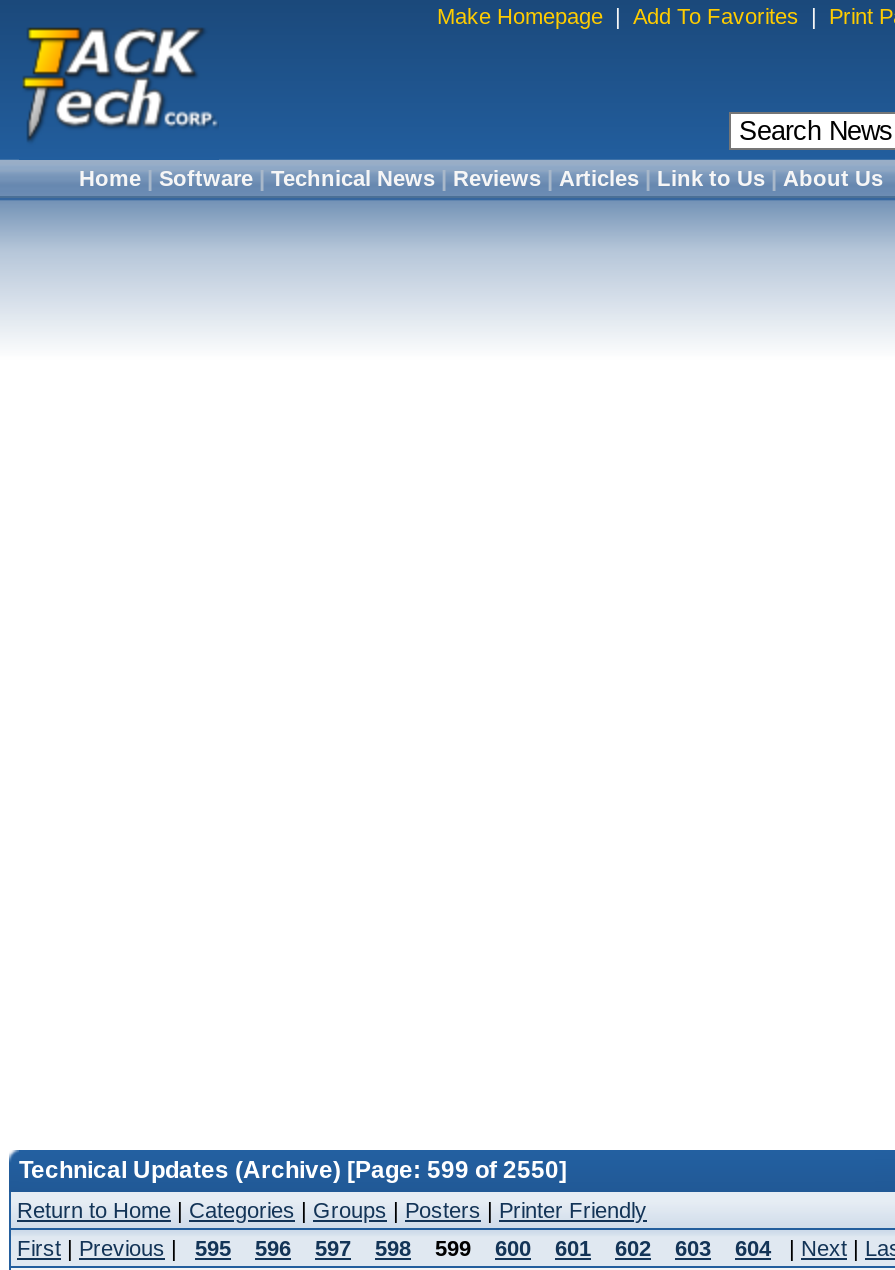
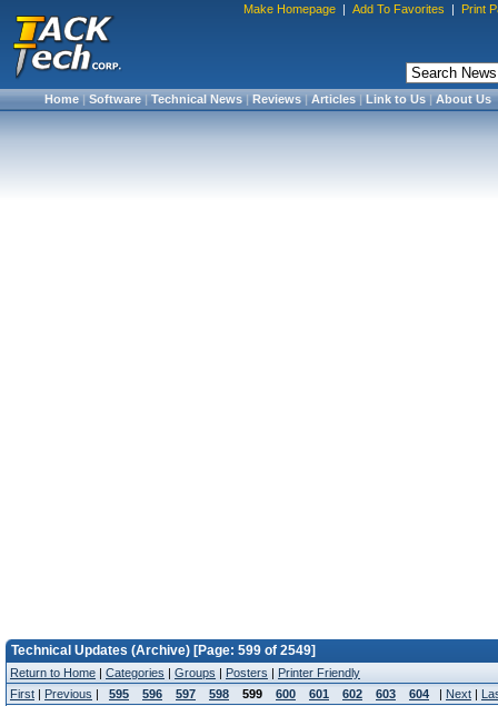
[19,1156,567,1184] Technical Updates (Archive) [Page: 599 of 2550] -> [11,643,316,658] Technical Updates (Archive) [Page: 599 of 2549]

